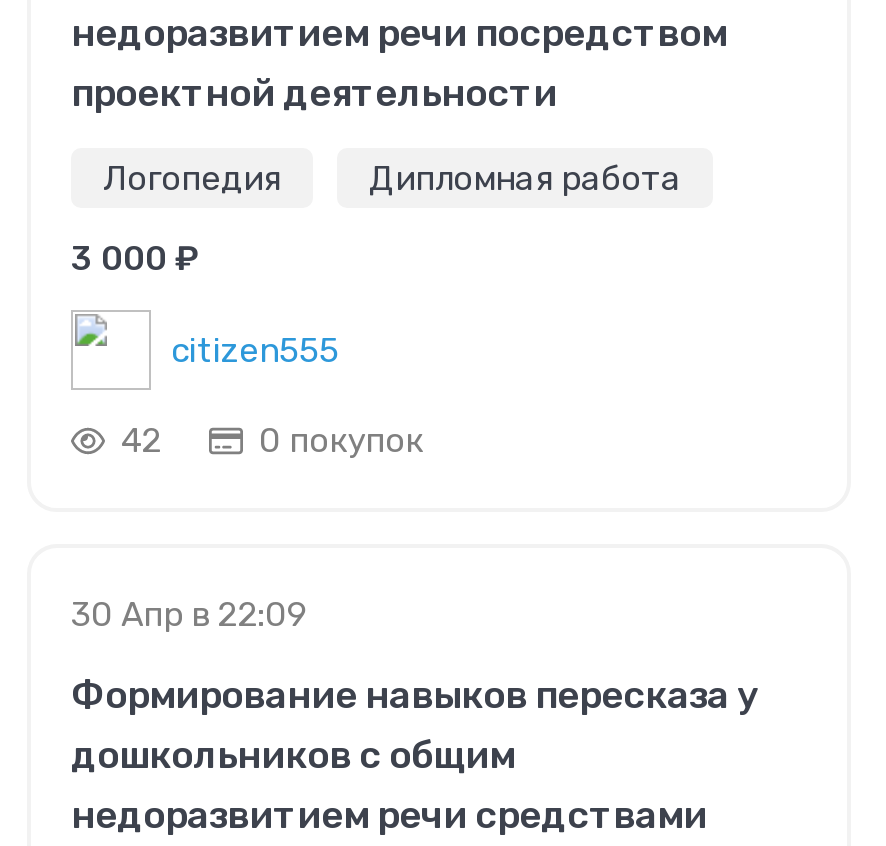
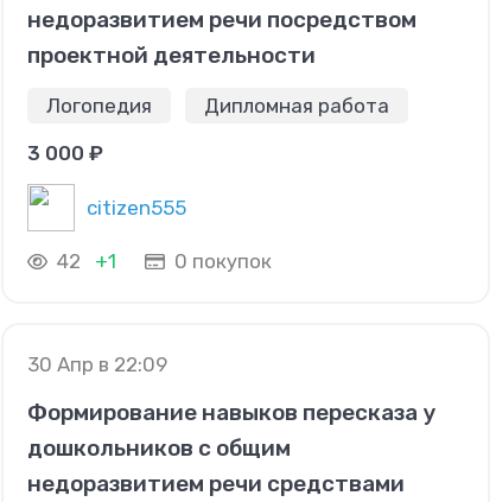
[121,420,161,460] 42 -> [57,249,116,273] 42 +1

